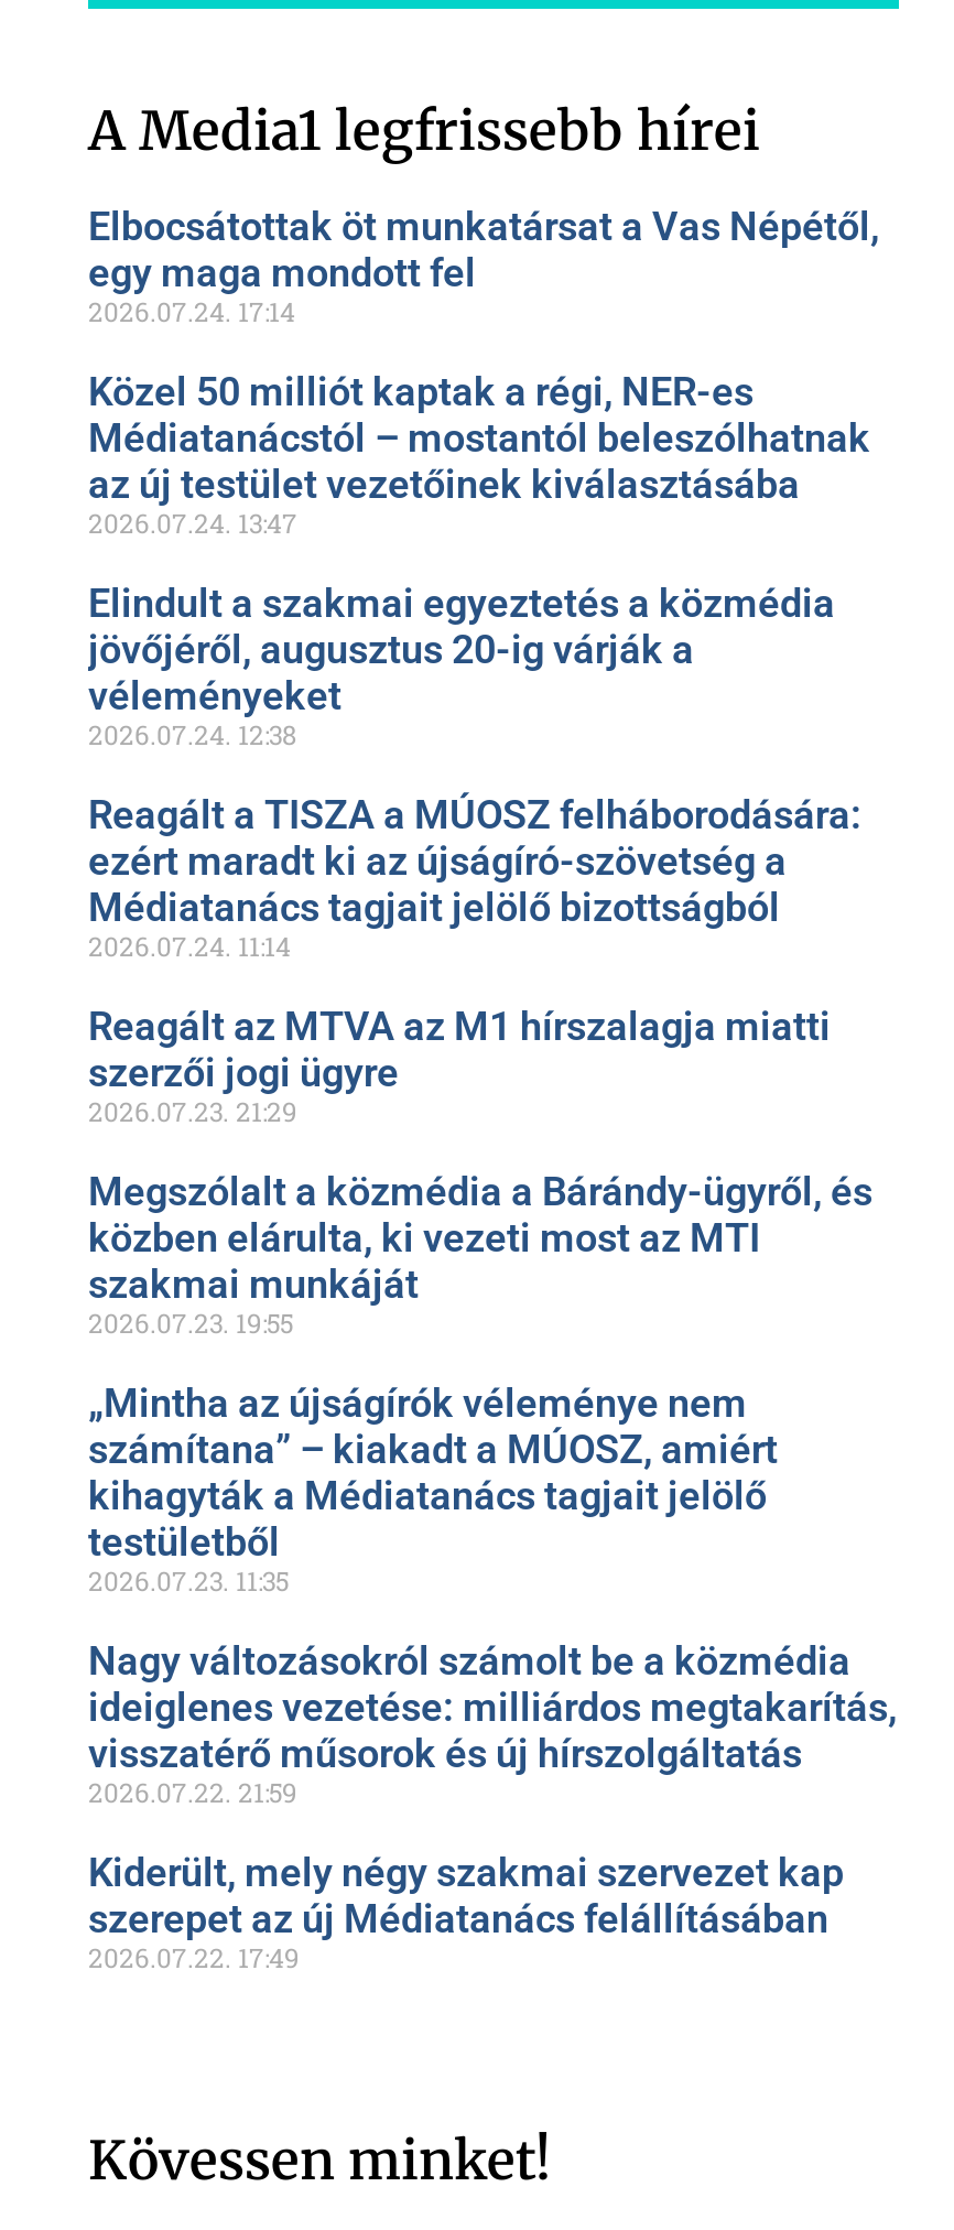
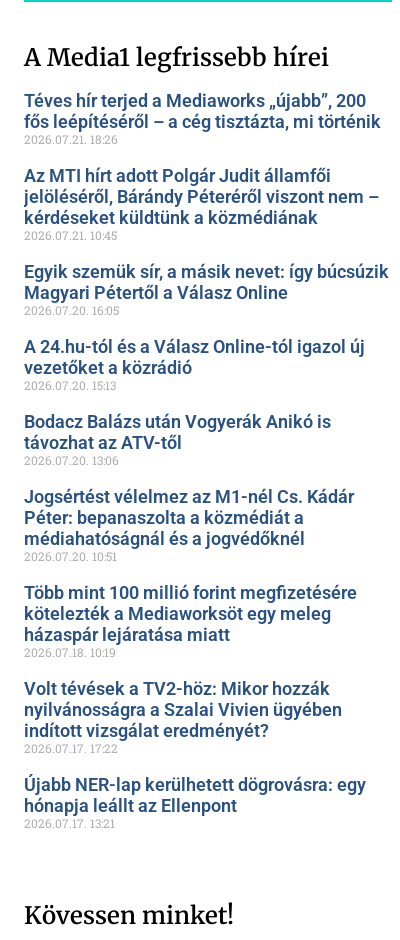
[88,202,879,328] Elbocsátottak öt munkatársat a Vas Népétől, | egy maga mondott fel | 2026.07.24.17:14 -> [24,90,381,147] Téves hír terjed a Mediaworks „újabb”, 200 | fős leépítéséről – a cég tisztázta, mi történik | 2026.07.21.18:26
[88,368,870,539] Közel 50 milliót kaptak a régi, NER-es | Médiatanácstól – mostantól beleszólhatnak | az új testület vezetőinek kiválasztásába | 2026.07.24. 13:47 -> [24,165,379,243] Az MTI hírt adott Polgár Judit államfői | jelöléséről, Bárándy Péteréről viszont nem – | kérdéseket küldtünk a közmédiának | 2026.07.21. 10:45
[88,579,835,751] Elindult a szakmai egyeztetés a közmédia | jövőjéről, augusztus 20-ig várják a | véleményeket | 2026.07.24. 12:38 -> [24,261,389,318] Egyik szemük sír, a másik nevet: így búcsúzik | Magyari Pétertől a Válasz Online | 2026.07.20. 16:05
[88,791,861,963] Reagált a TISZA a MÚOSZ felháborodására: | ezért maradt ki az újságíró-szövetség a | Médiatanács tagjait jelölő bizottságból | 2026.07.24. 11:14 -> [24,336,365,393] A 24.hu-tól és a Válasz Online-tól igazol új | vezetőket a közrádió | 2026.07.20. 15:13
[88,1002,831,1128] Reagált az MTVA az M1 hírszalagja miatti | szerzői jogi ügyre | 2026.07.23.21:29 -> [24,411,331,468] Bodacz Balázs után Vogyerák Anikó is | távozhat az ATV-től | 2026.07.20.13:06
[88,1167,872,1339] Megszólalt a közmédia a Bárándy-ügyről, és | közben elárulta, ki vezeti most az MTI | szakmai munkáját | 2026.07.23. 19:55 -> [24,486,354,564] Jogsértést vélelmez az M1-nél Cs. Kádár | Péter: bepanaszolta a közmédiát a | médiahatóságnál és a jogvédőknél | 2026.07.20. 10:51
[88,1379,778,1597] „Mintha az újságírók véleménye nem | számítana” – kiakadt a MÚOSZ, amiért | kihagyták a Médiatanács tagjait jelölő | testületből | 2026.07.23. 11:35 -> [24,582,357,660] Több mint 100 millió forint megfizetésére | kötelezték a Mediaworksöt egy meleg | házaspár lejáratása miatt | 2026.07.18. 10:19
[88,1637,897,1809] Nagy változásokról számolt be a közmédia | ideiglenes vezetése: milliárdos megtakarítás, | visszatérő műsorok és új hírszolgáltatás | 2026.07.22. 21:59 -> [24,678,342,756] Volt tévések a TV2-höz: Mikor hozzák | nyilvánosságra a Szalai Vivien ügyében | indított vizsgálat eredményét? | 2026.07.17. 17:22
[88,1848,844,1974] Kiderült, mely négy szakmai szervezet kap | szerepet az új Médiatanács felállításában | 2026.07.22. 17:49 -> [24,774,366,831] Újabb NER-lap kerülhetett dögrovásra: egy | hónapja leállt az Ellenpont | 2026.07.17. 13:21

